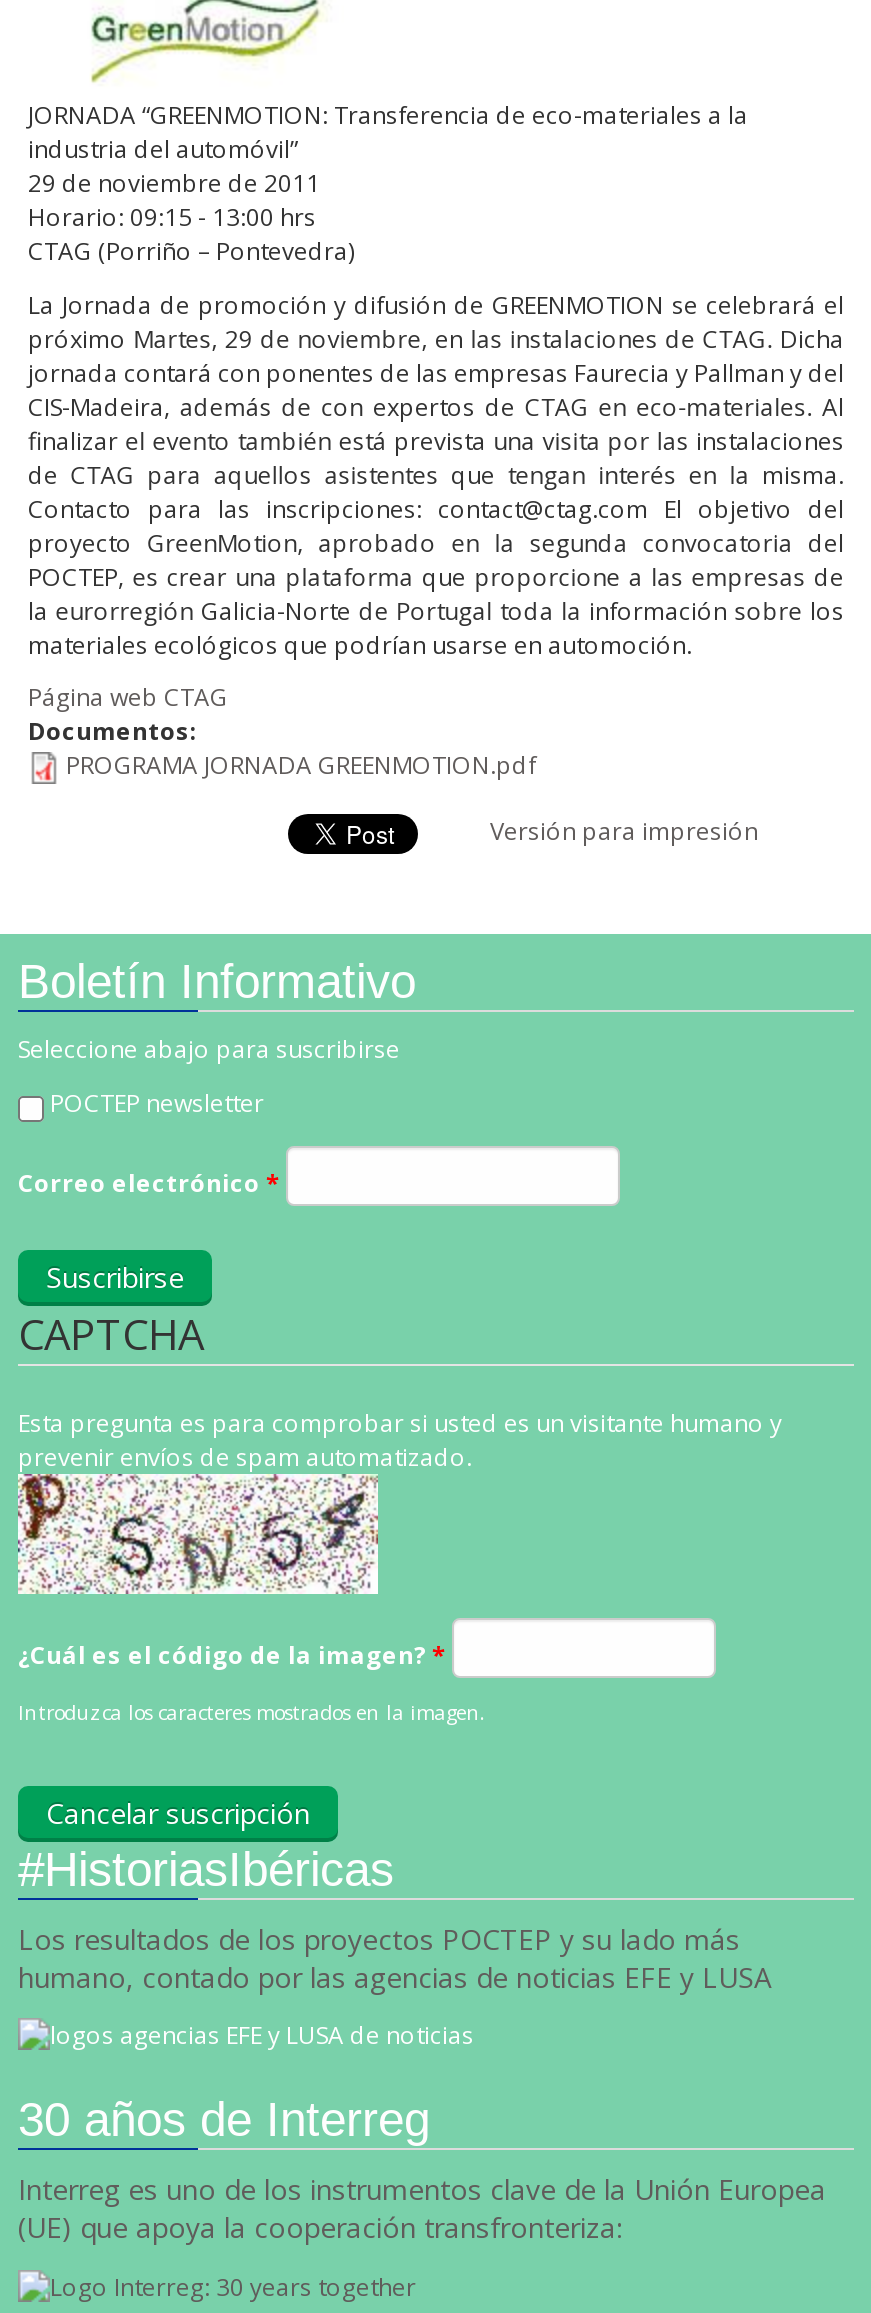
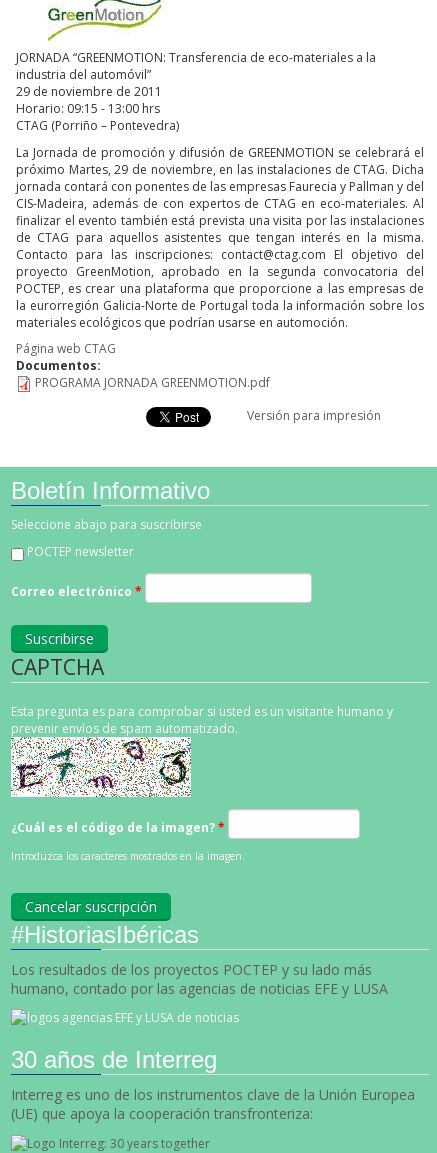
[18,1480,378,1596] [image] -> [11,740,191,797] [image]

